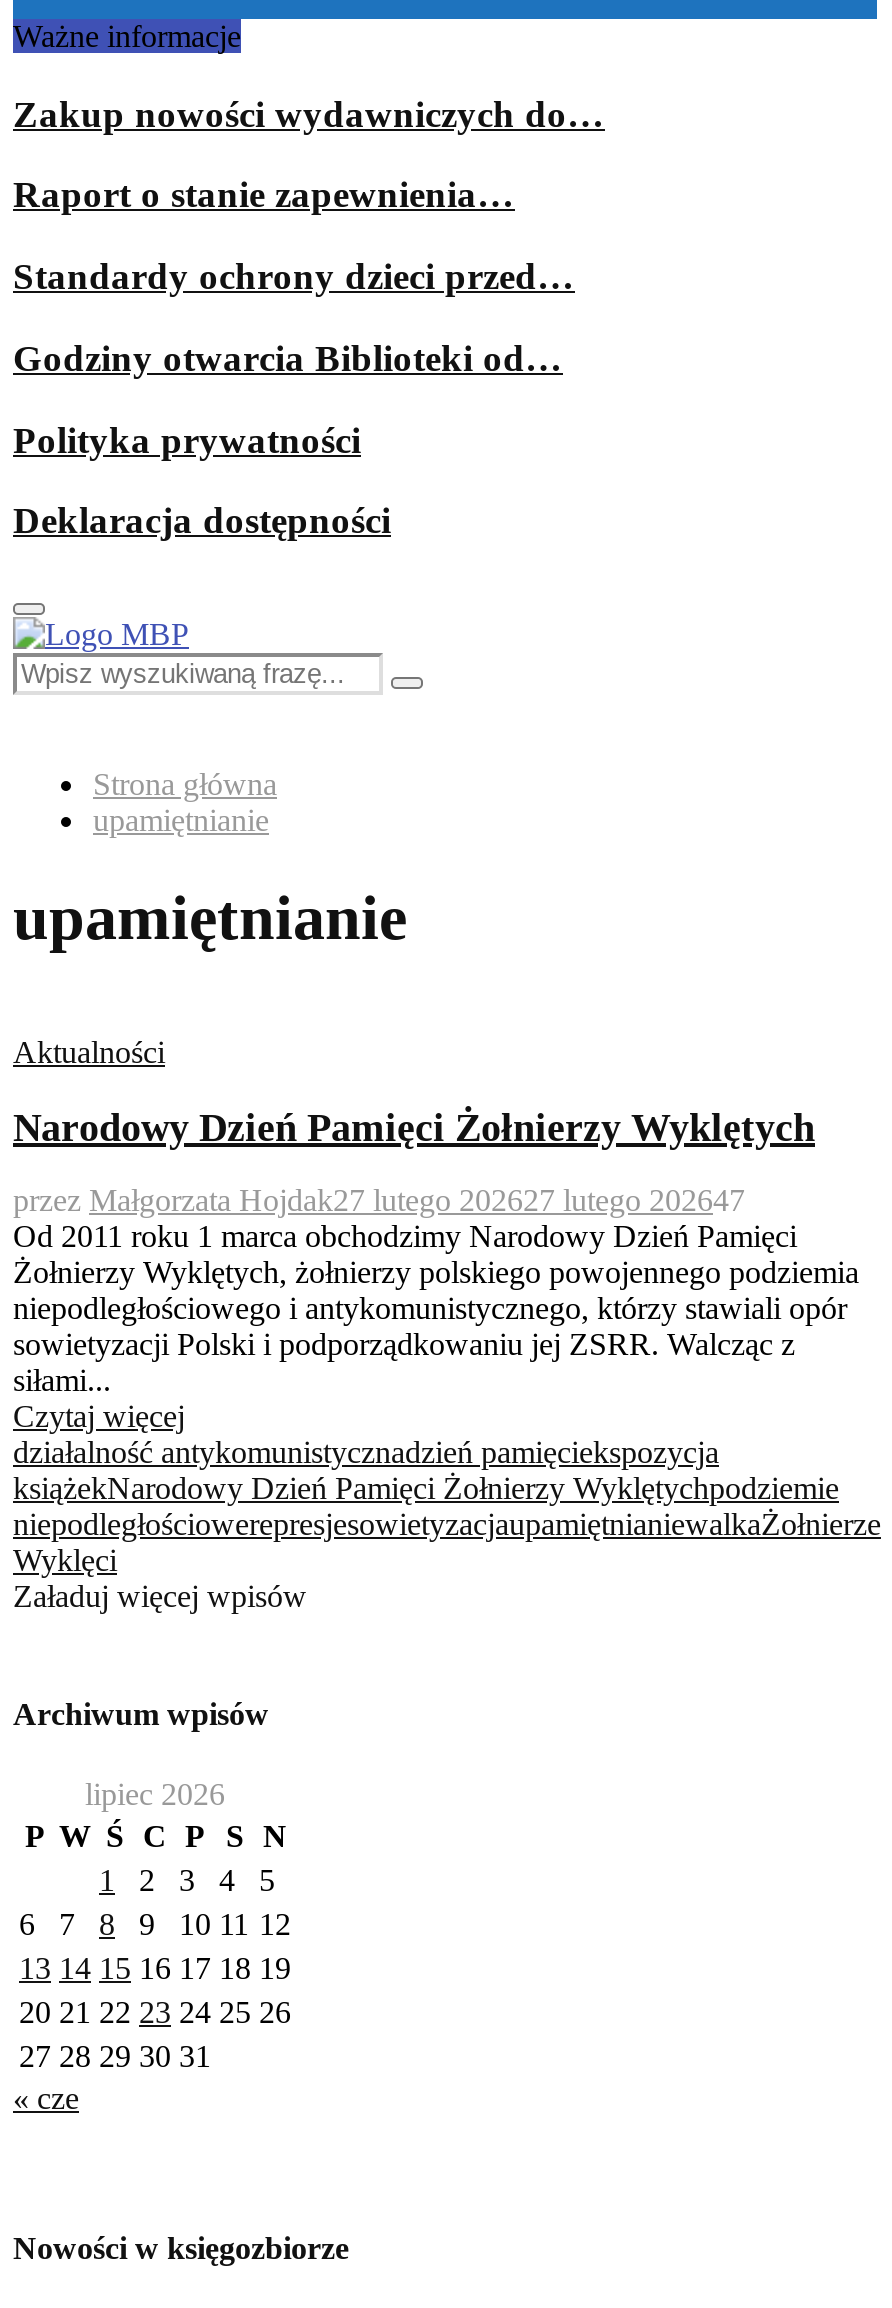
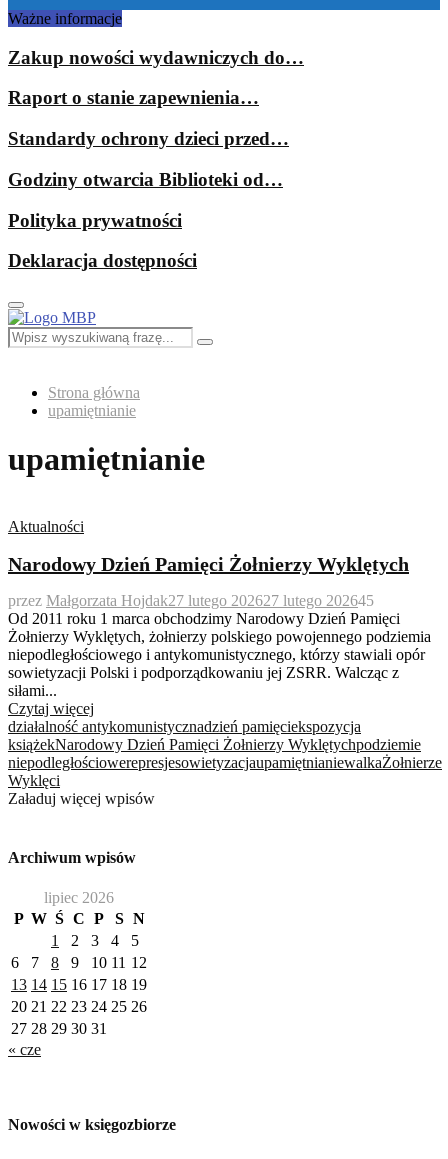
[13,1183,745,1217] przez Małgorzata Hojdak27 lutego 202627 lutego 202647 -> [8,592,374,609] przez Małgorzata Hojdak27 lutego 202627 lutego 202645

